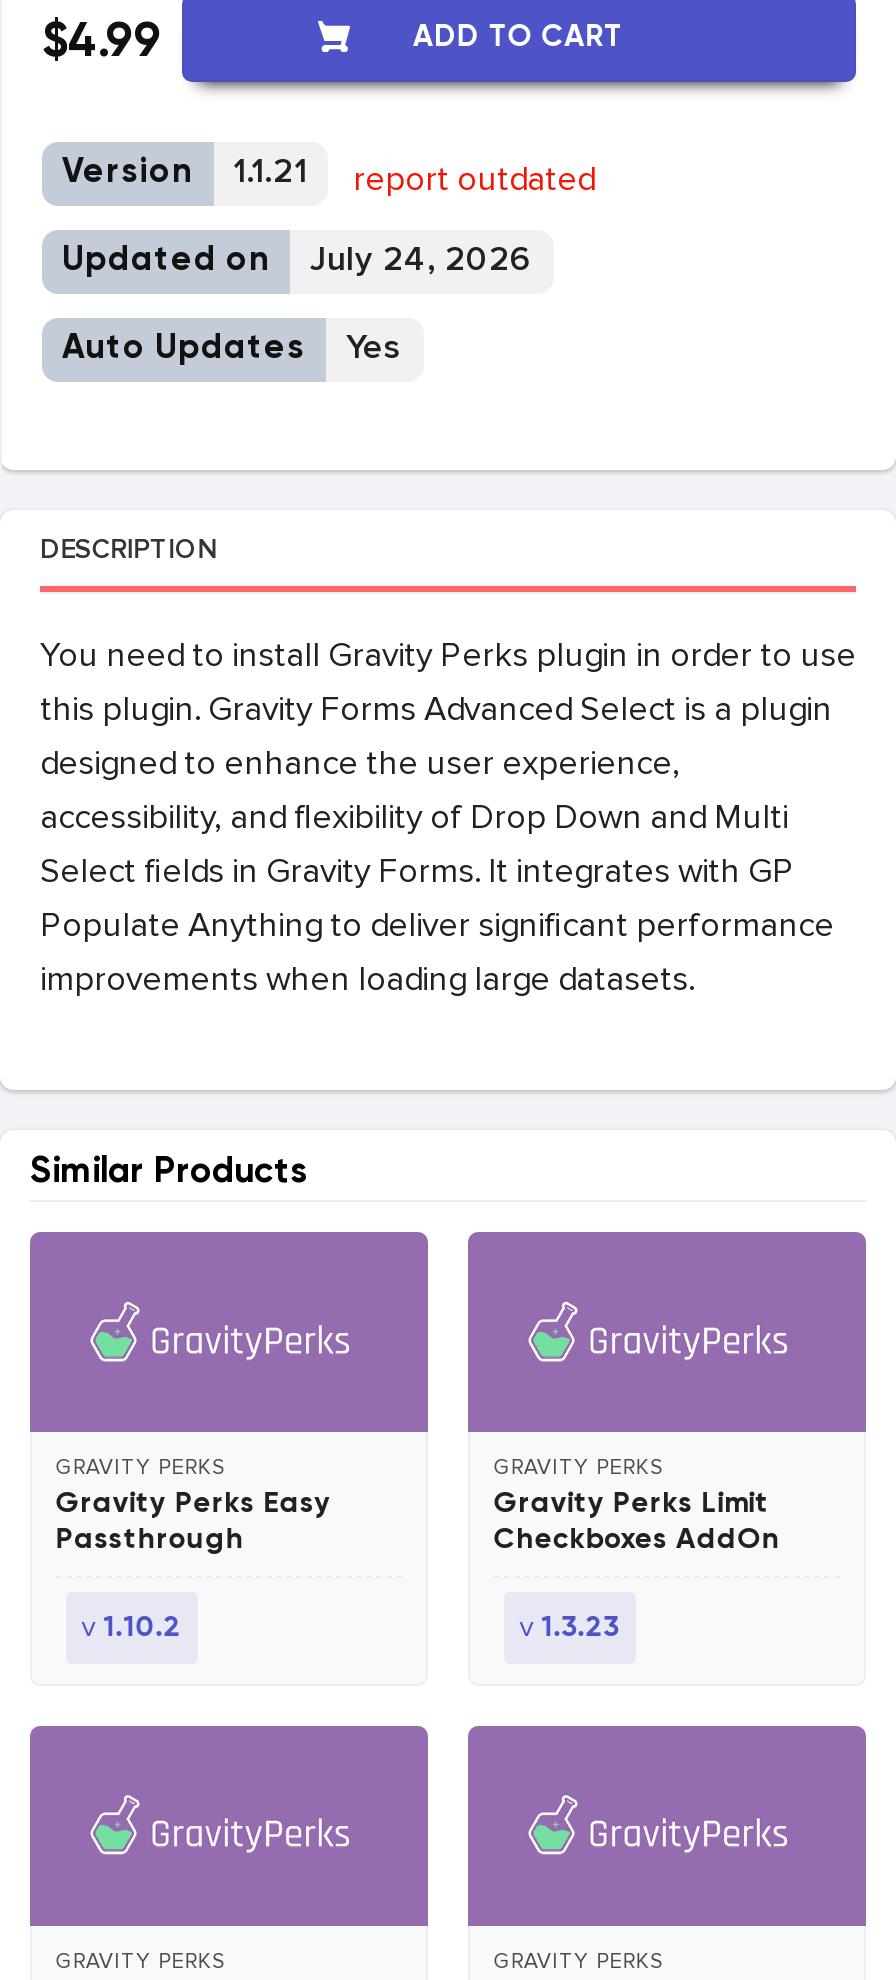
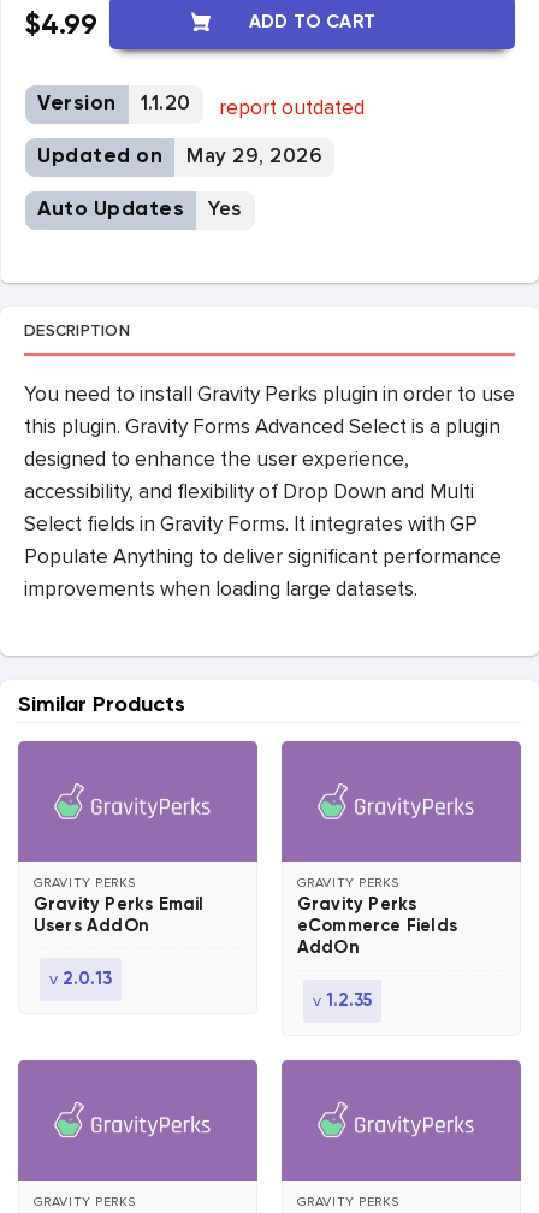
[62,156,595,200] Version 1.1.21 report outdated -> [37,94,364,120] Version 1.1.20 report outdated
[62,244,533,278] Updated on July 24, 2026 -> [37,147,322,167] Updated on May 29, 2026
[56,1490,331,1554] Gravity Perks Easy | Passthrough -> [33,896,204,935] Gravity Perks Email | Users AddOn
[494,1490,780,1554] Gravity Perks Limit | Checkboxes AddOn -> [297,896,457,956] Gravity Perks | eCommerce Fields | AddOn
[82,1611,182,1645] v 1.10.2 -> [49,969,112,990] v 2.0.13
[520,1611,620,1645] v 1.3.23 -> [313,991,372,1011] v 1.2.35

